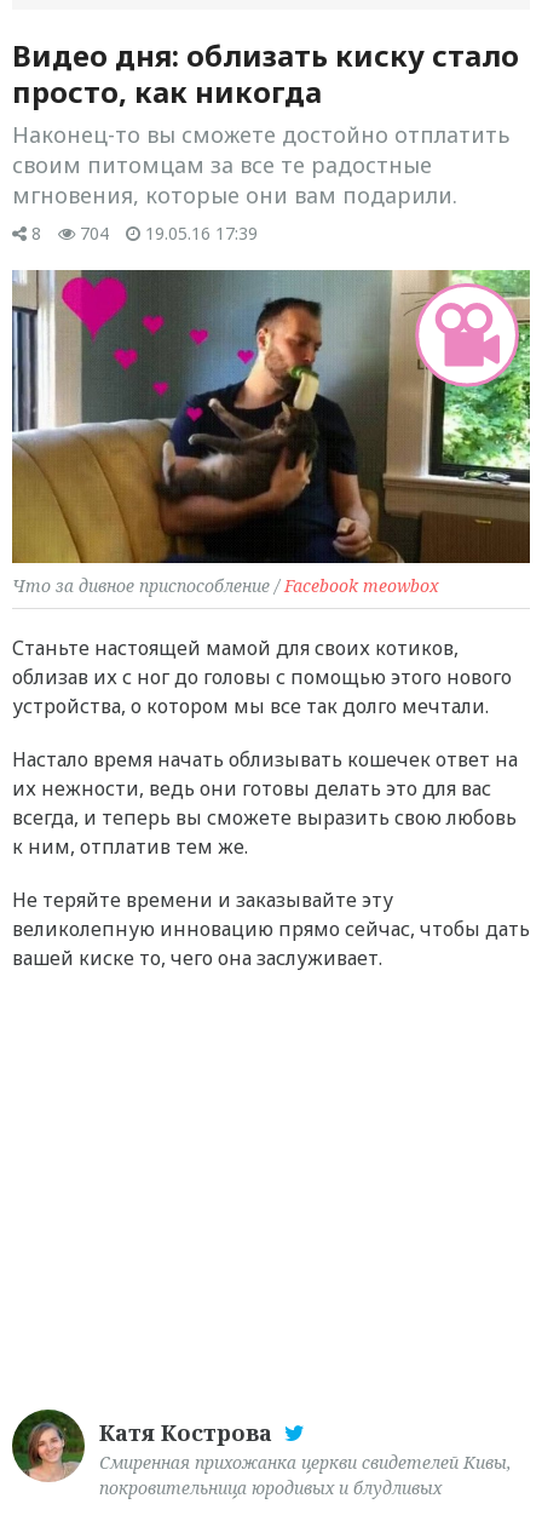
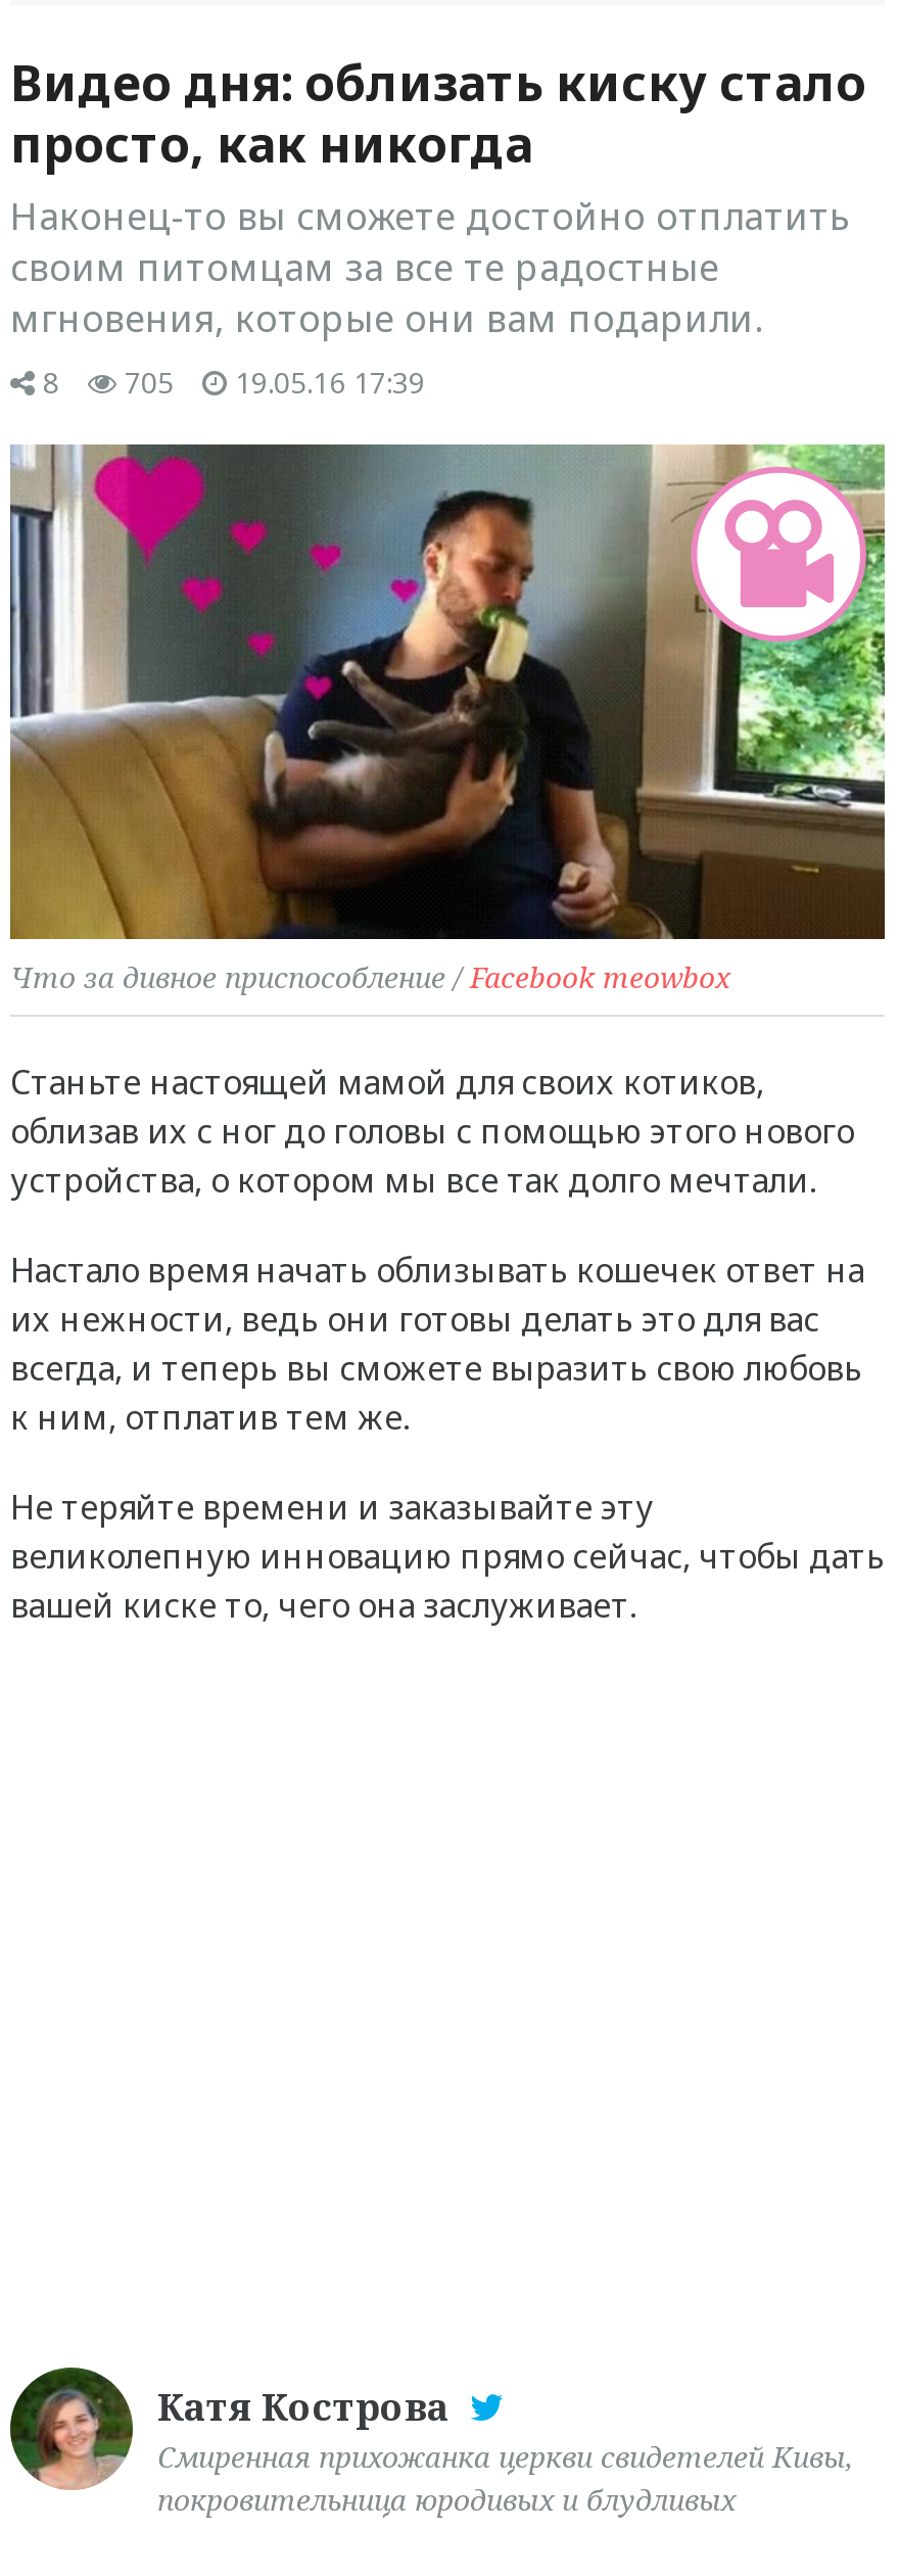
[31,222,258,245] 8 704 19.05.16 17:39 -> [43,363,425,402] 8 705 19.05.16 17:39

